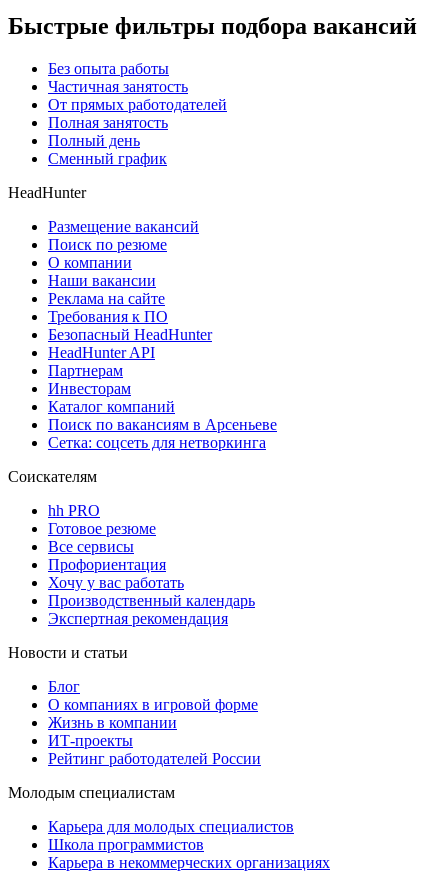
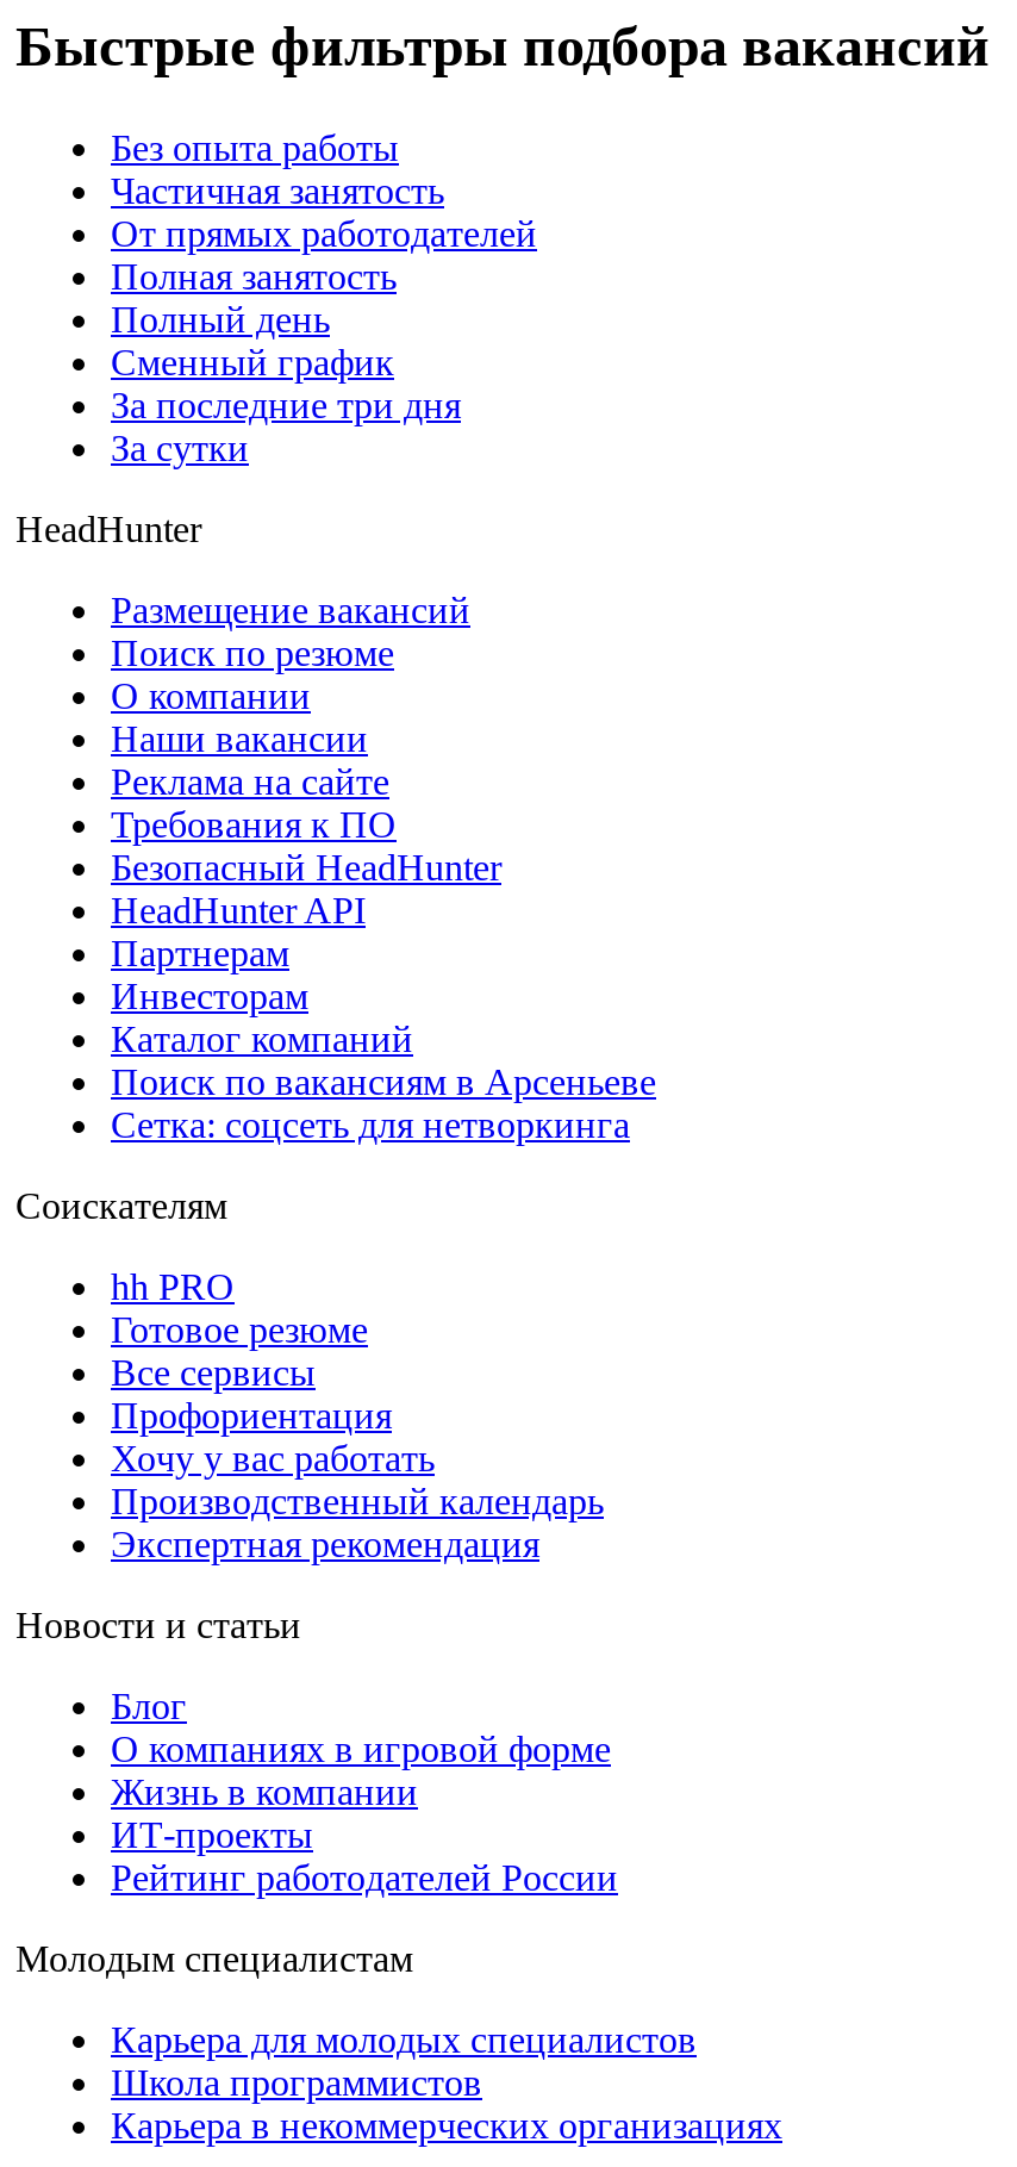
none -> [111,385,461,468] За последние три дня | За сутки

